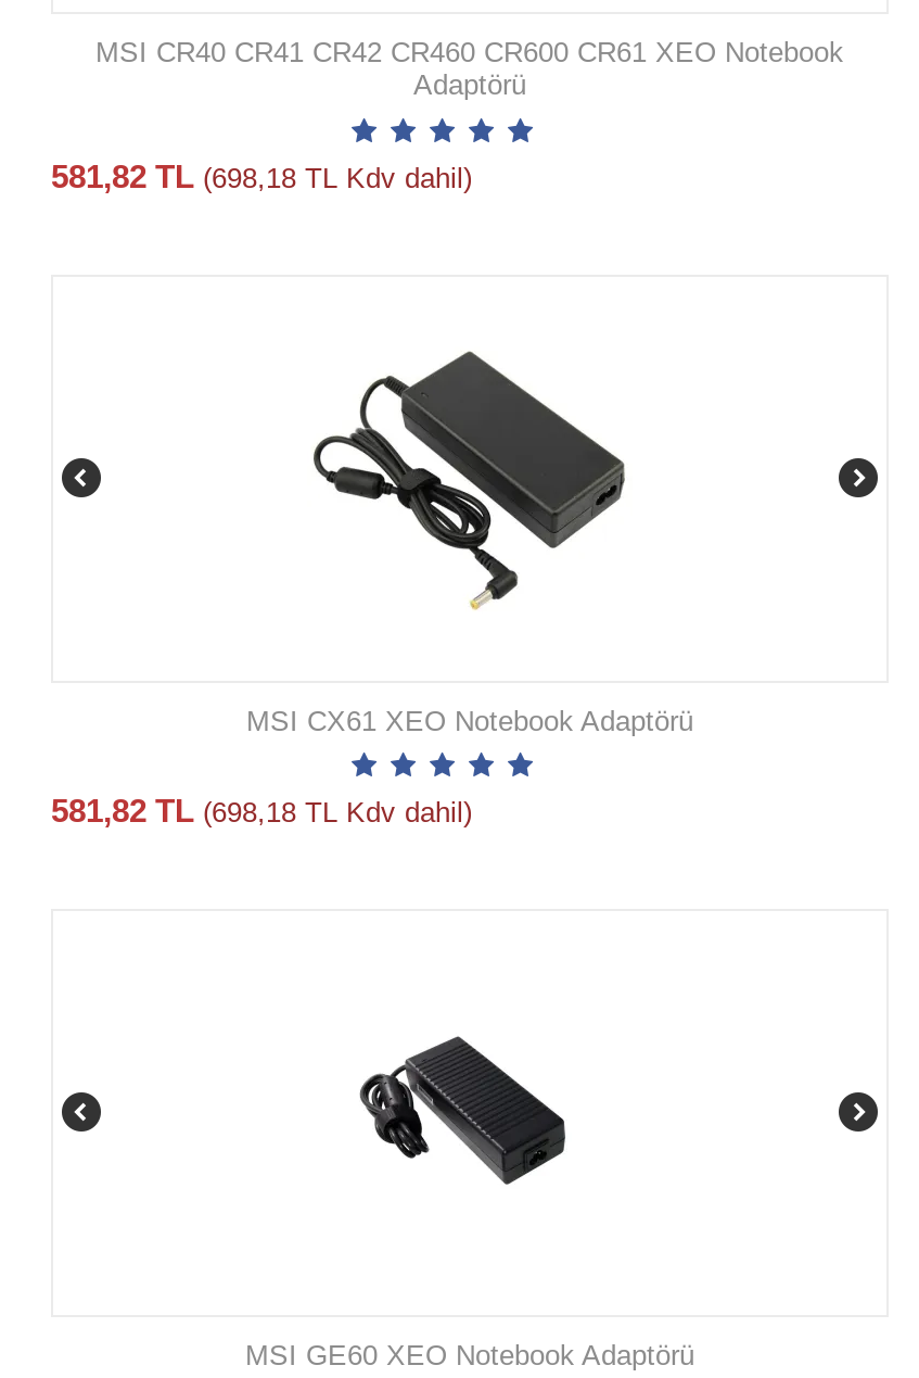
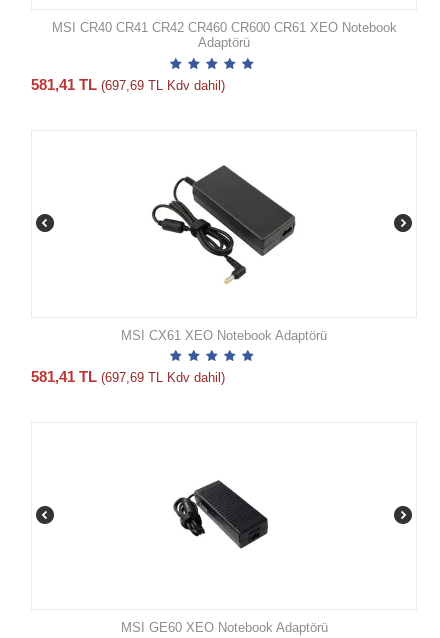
[51,157,472,194] 581,82 TL (698,18 TL Kdv dahil) -> [31,76,225,93] 581,41 TL (697,69 TL Kdv dahil)
[51,792,472,829] 581,82 TL (698,18 TL Kdv dahil) -> [31,368,225,385] 581,41 TL (697,69 TL Kdv dahil)

